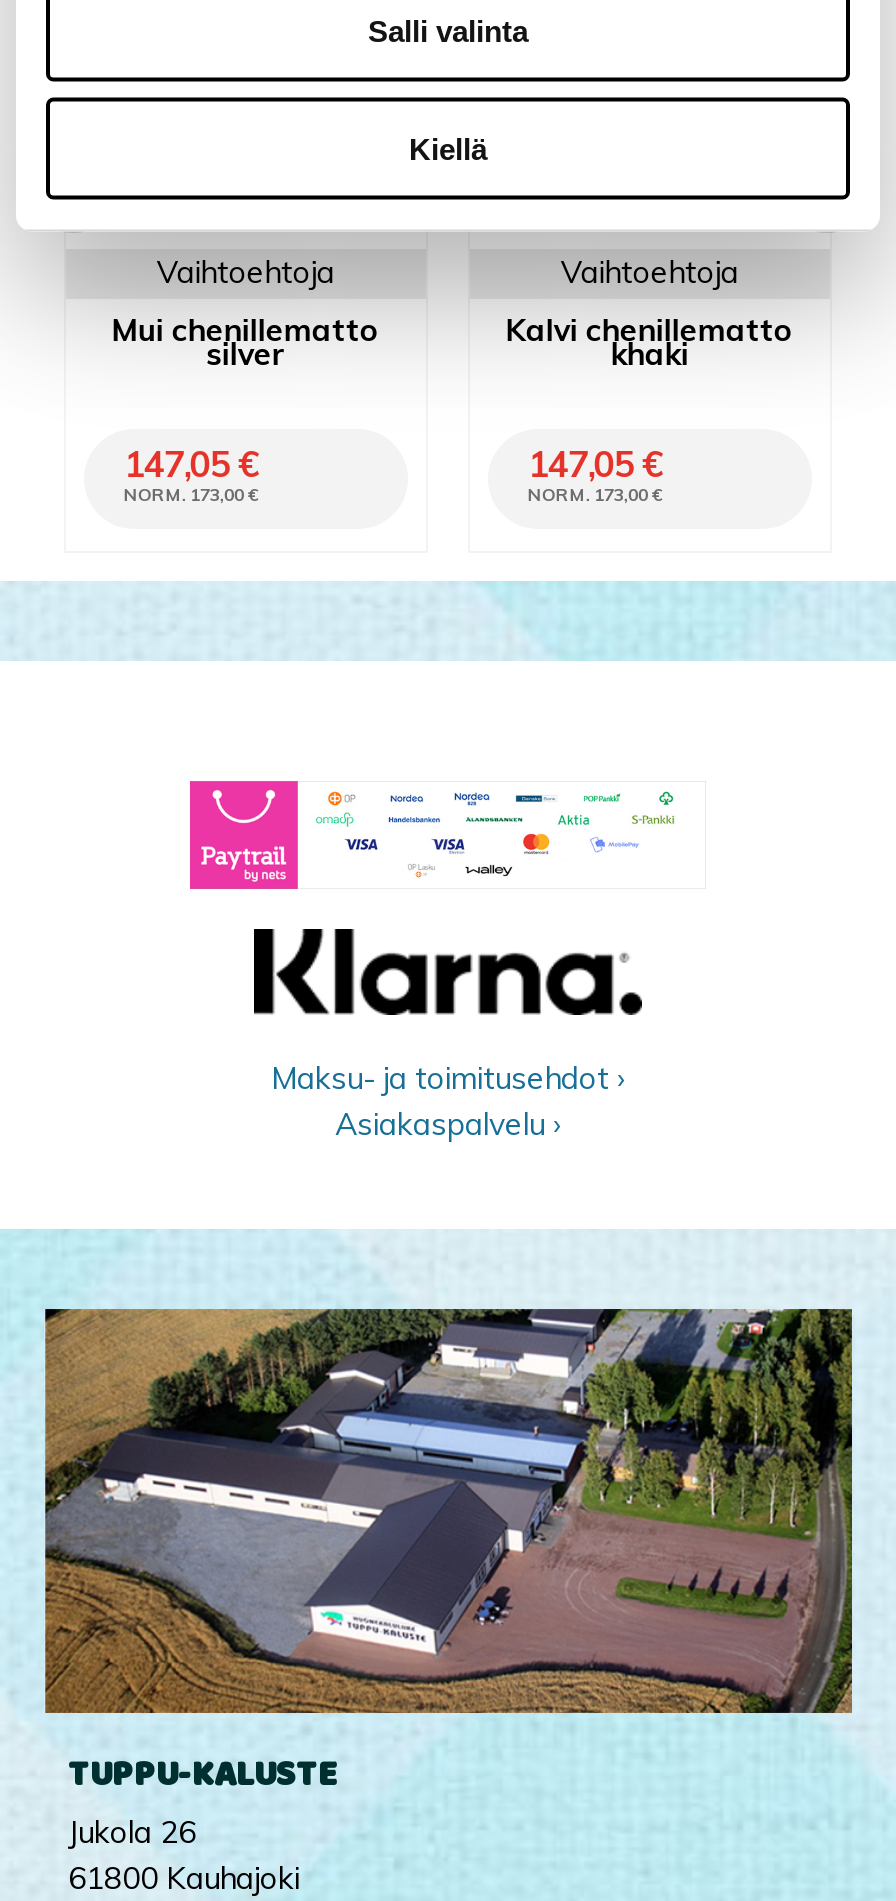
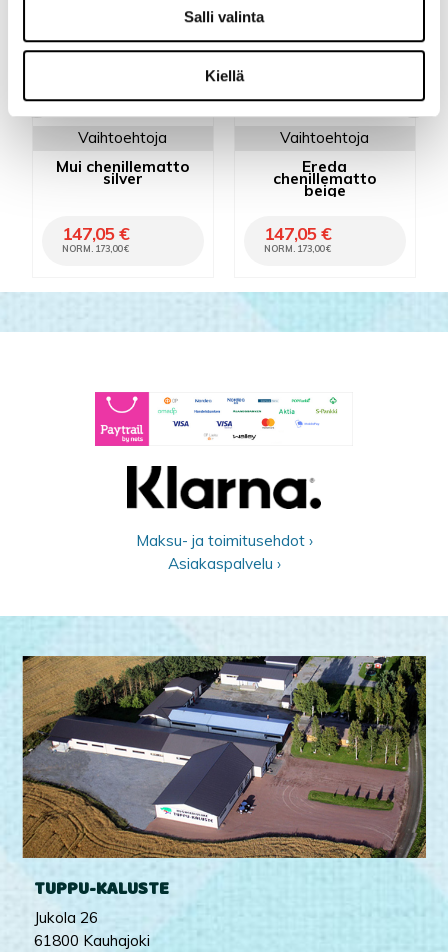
[506,311,794,373] Kalvi chenillematto | khaki -> [273,157,377,200] Ereda | chenillematto | beige

